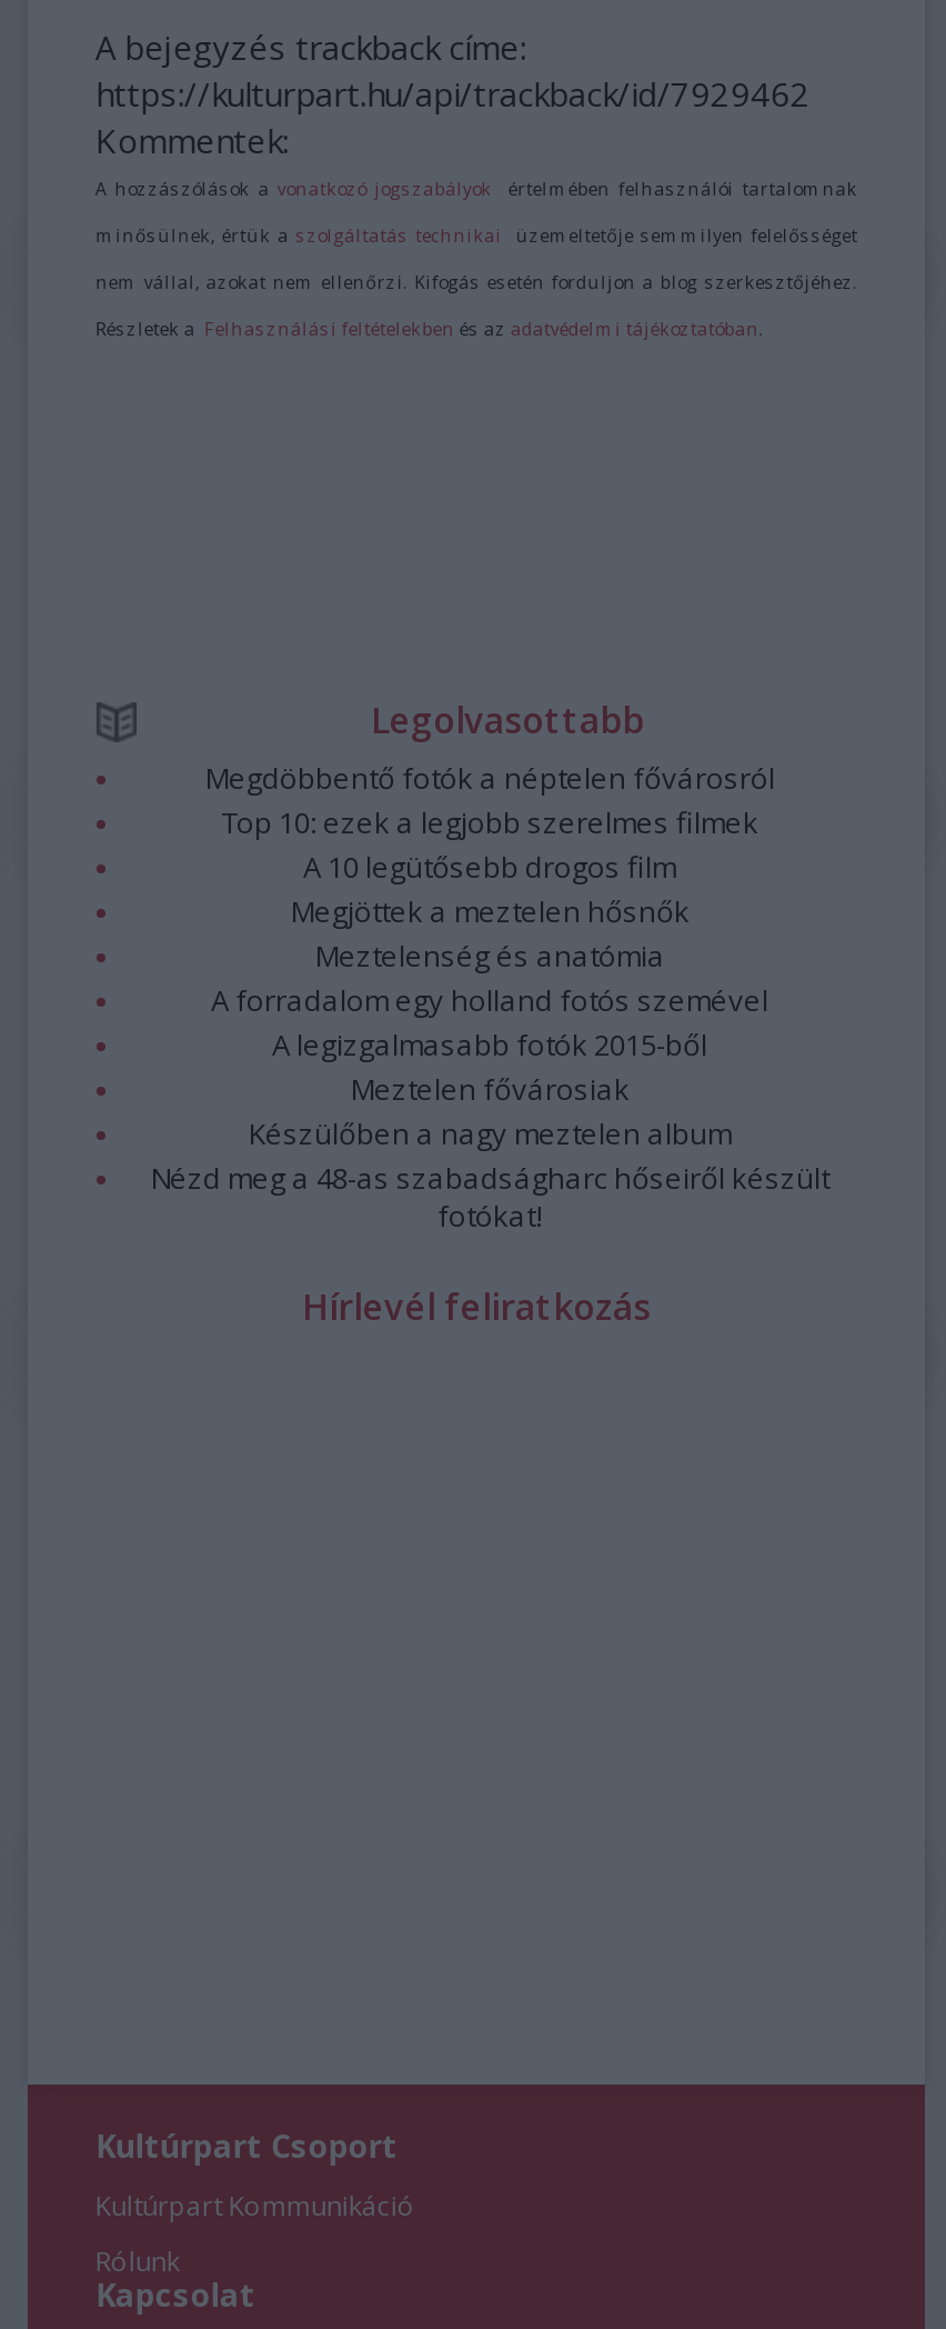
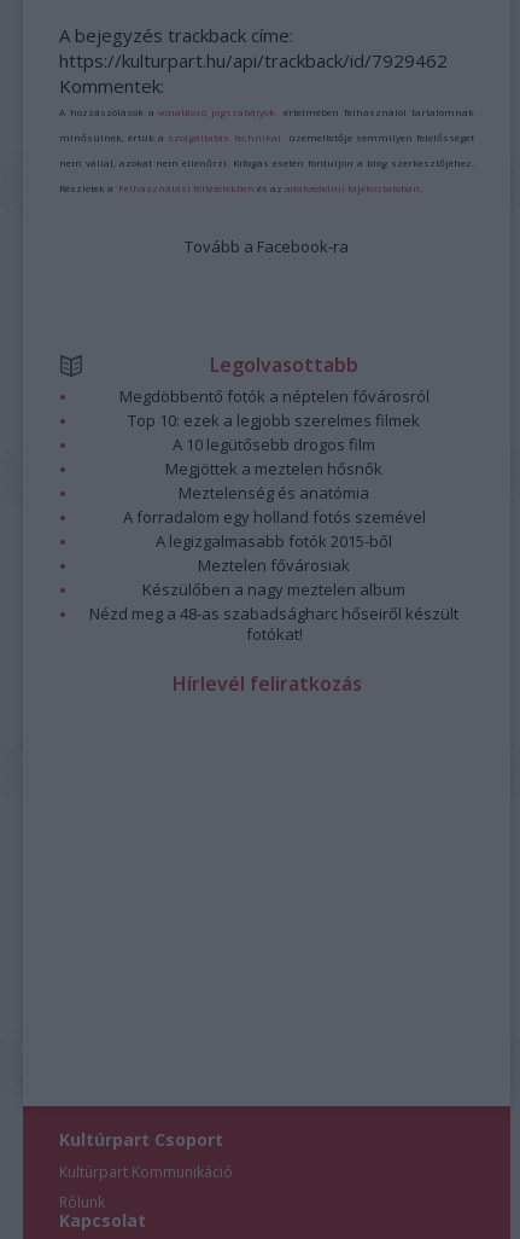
none -> [185,235,349,257] Tovább a Facebook-ra

